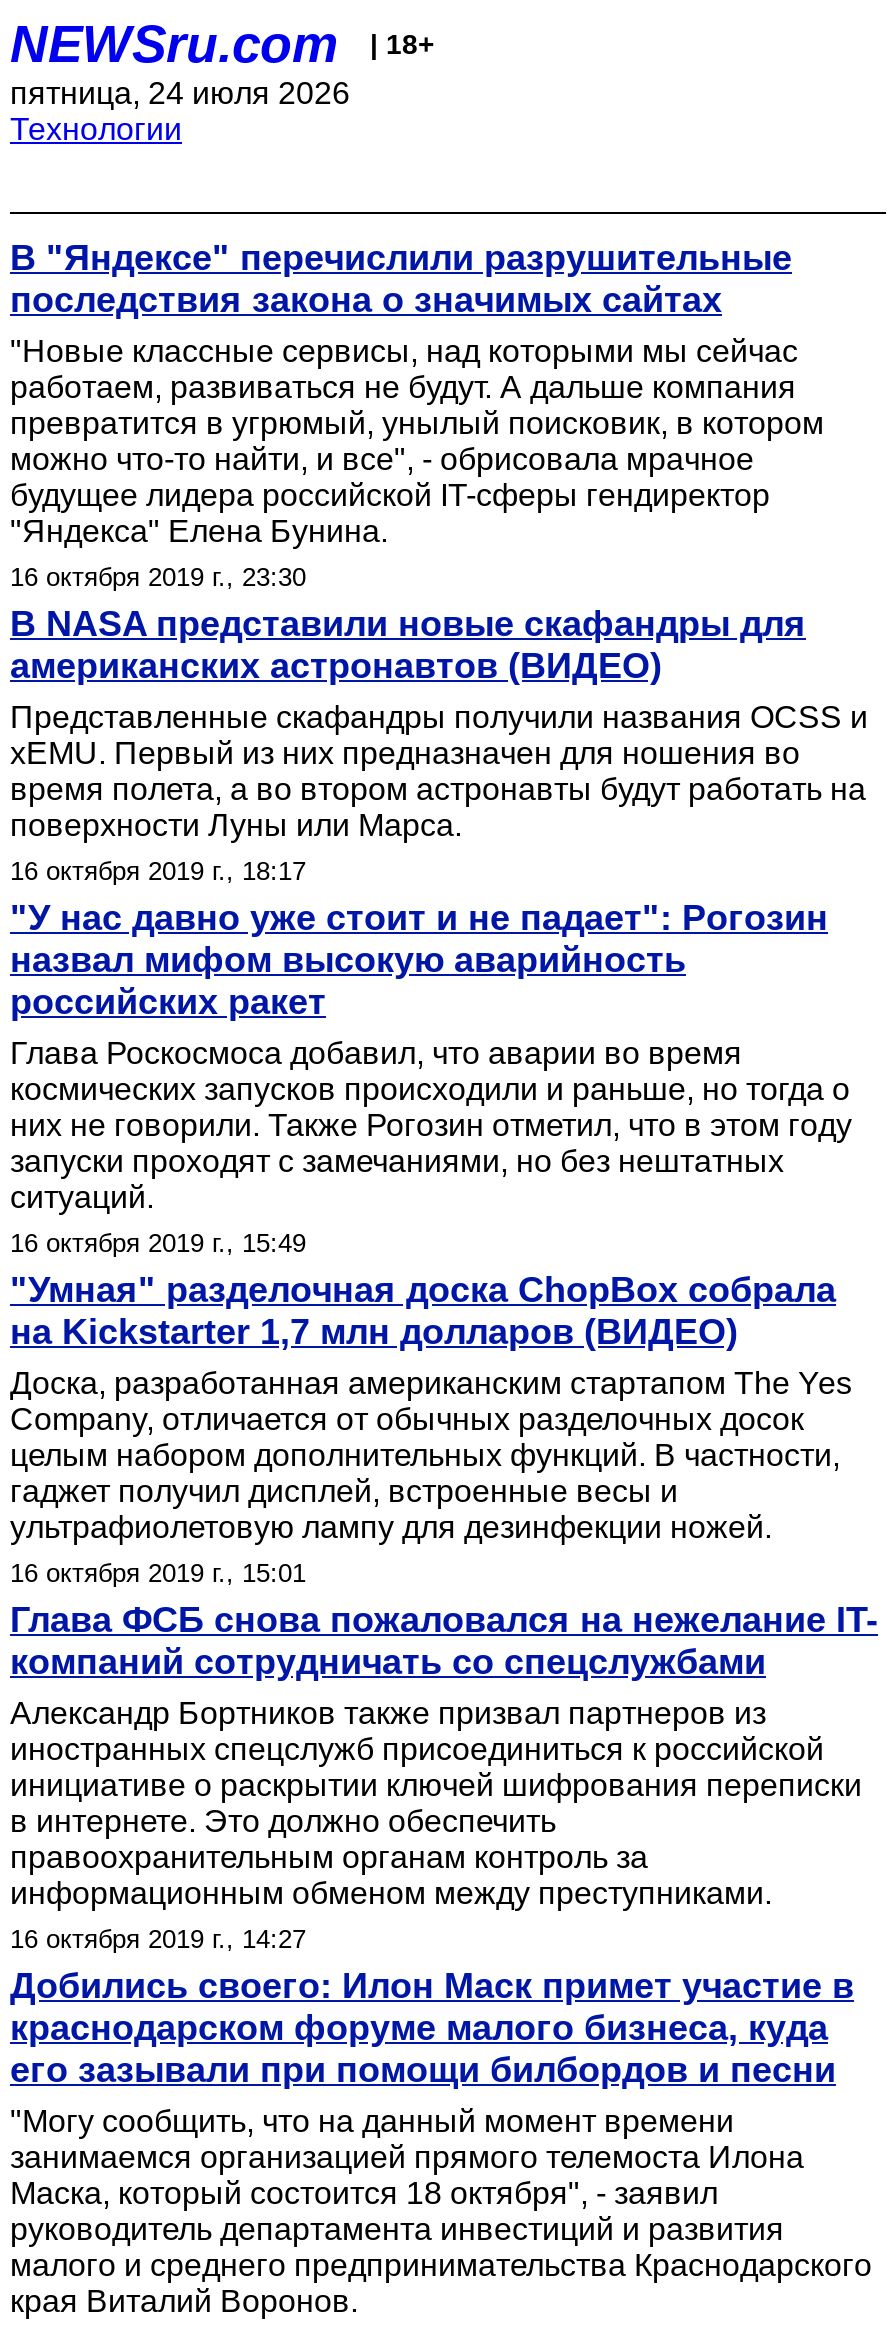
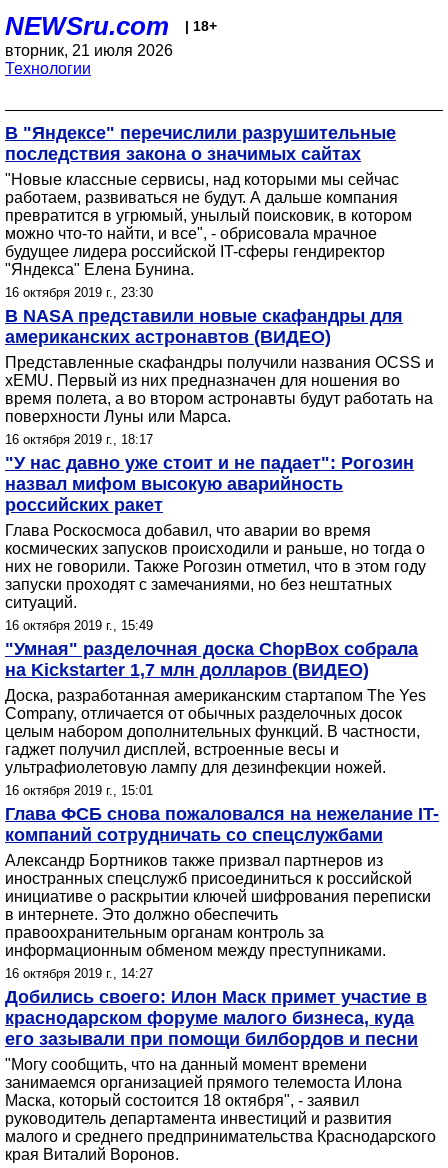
[10,76,350,110] пятница, 24 июля 2026 -> [5,42,173,59] вторник, 21 июля 2026

